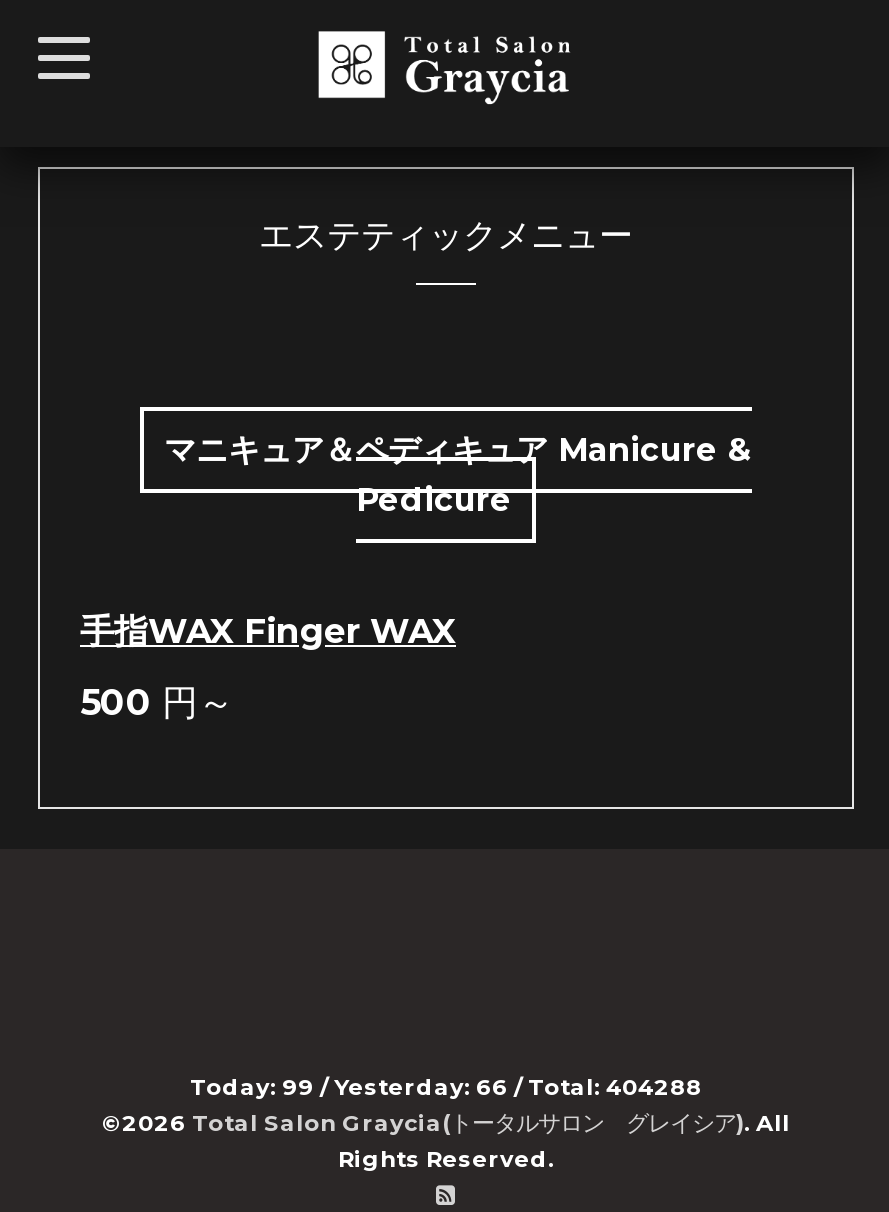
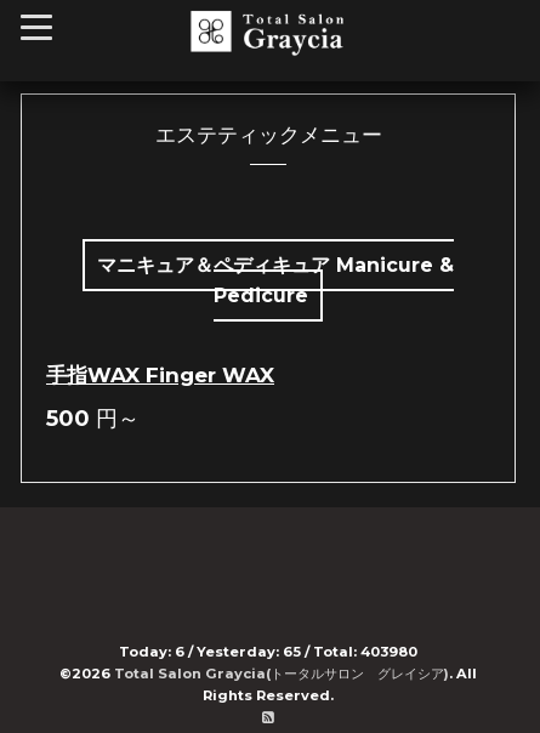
[190,1073,702,1101] Today: 99 / Yesterday: 66 / Total: 404288 -> [119,643,417,660] Today: 6 / Yesterday: 65 / Total: 403980

